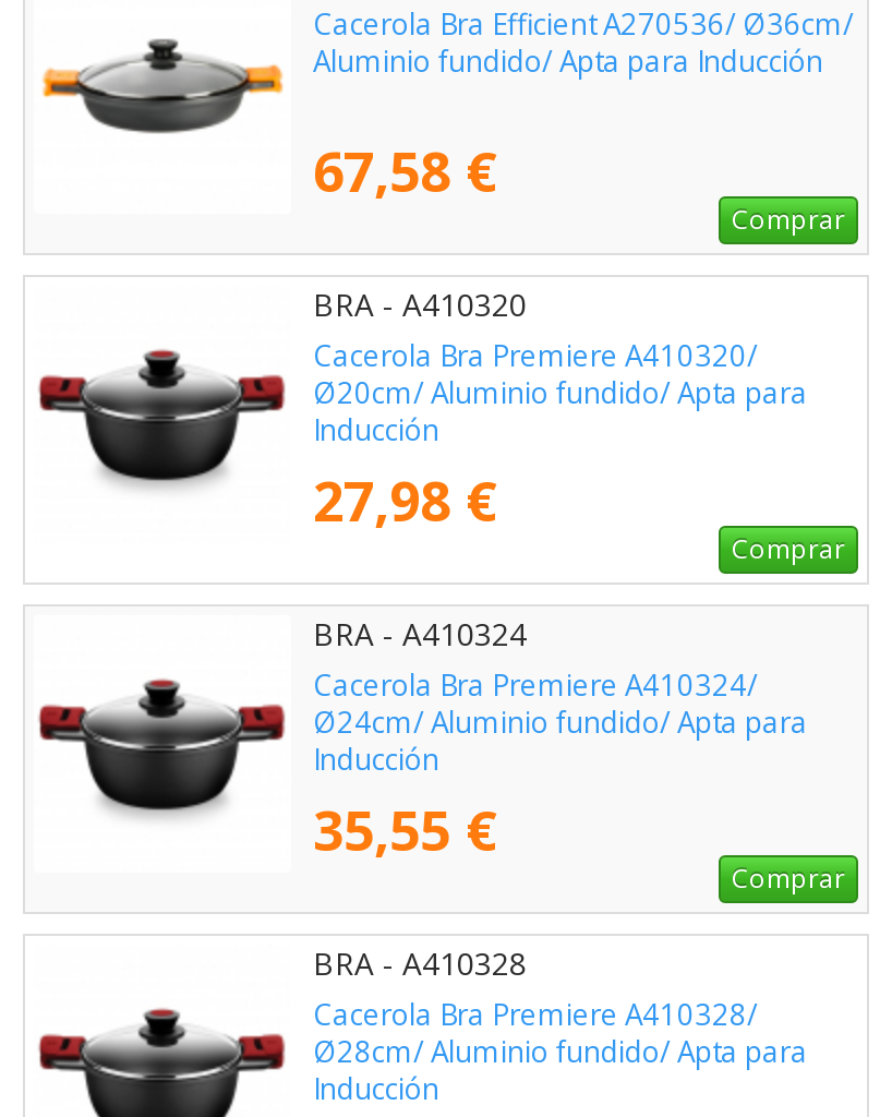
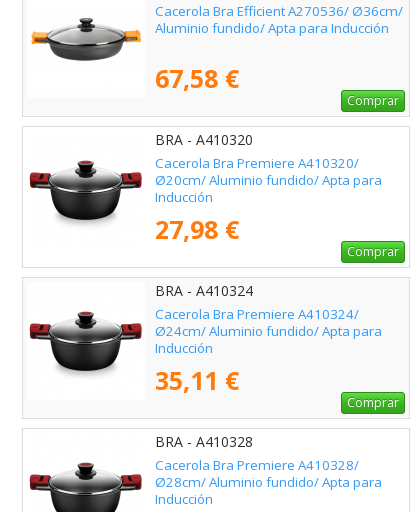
[313,793,496,867] 35,55 € -> [155,363,239,397] 35,11 €

